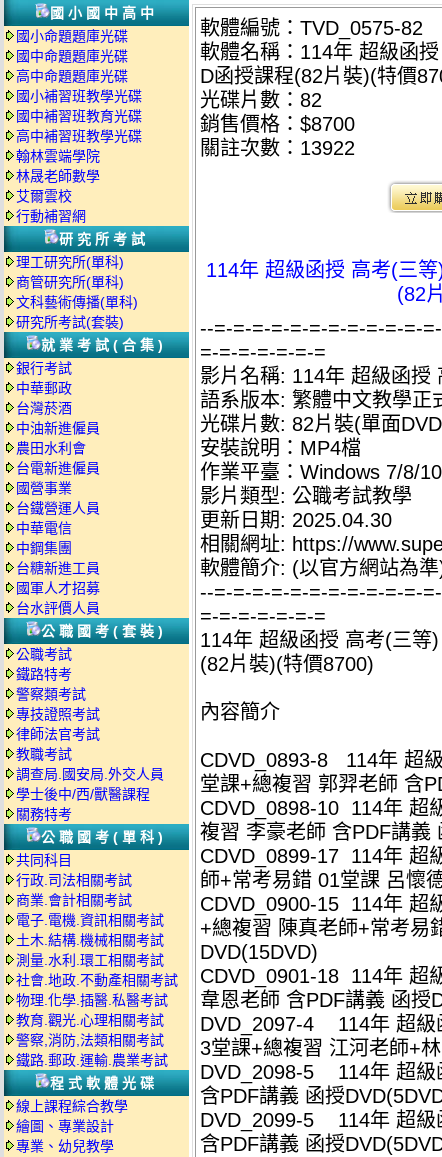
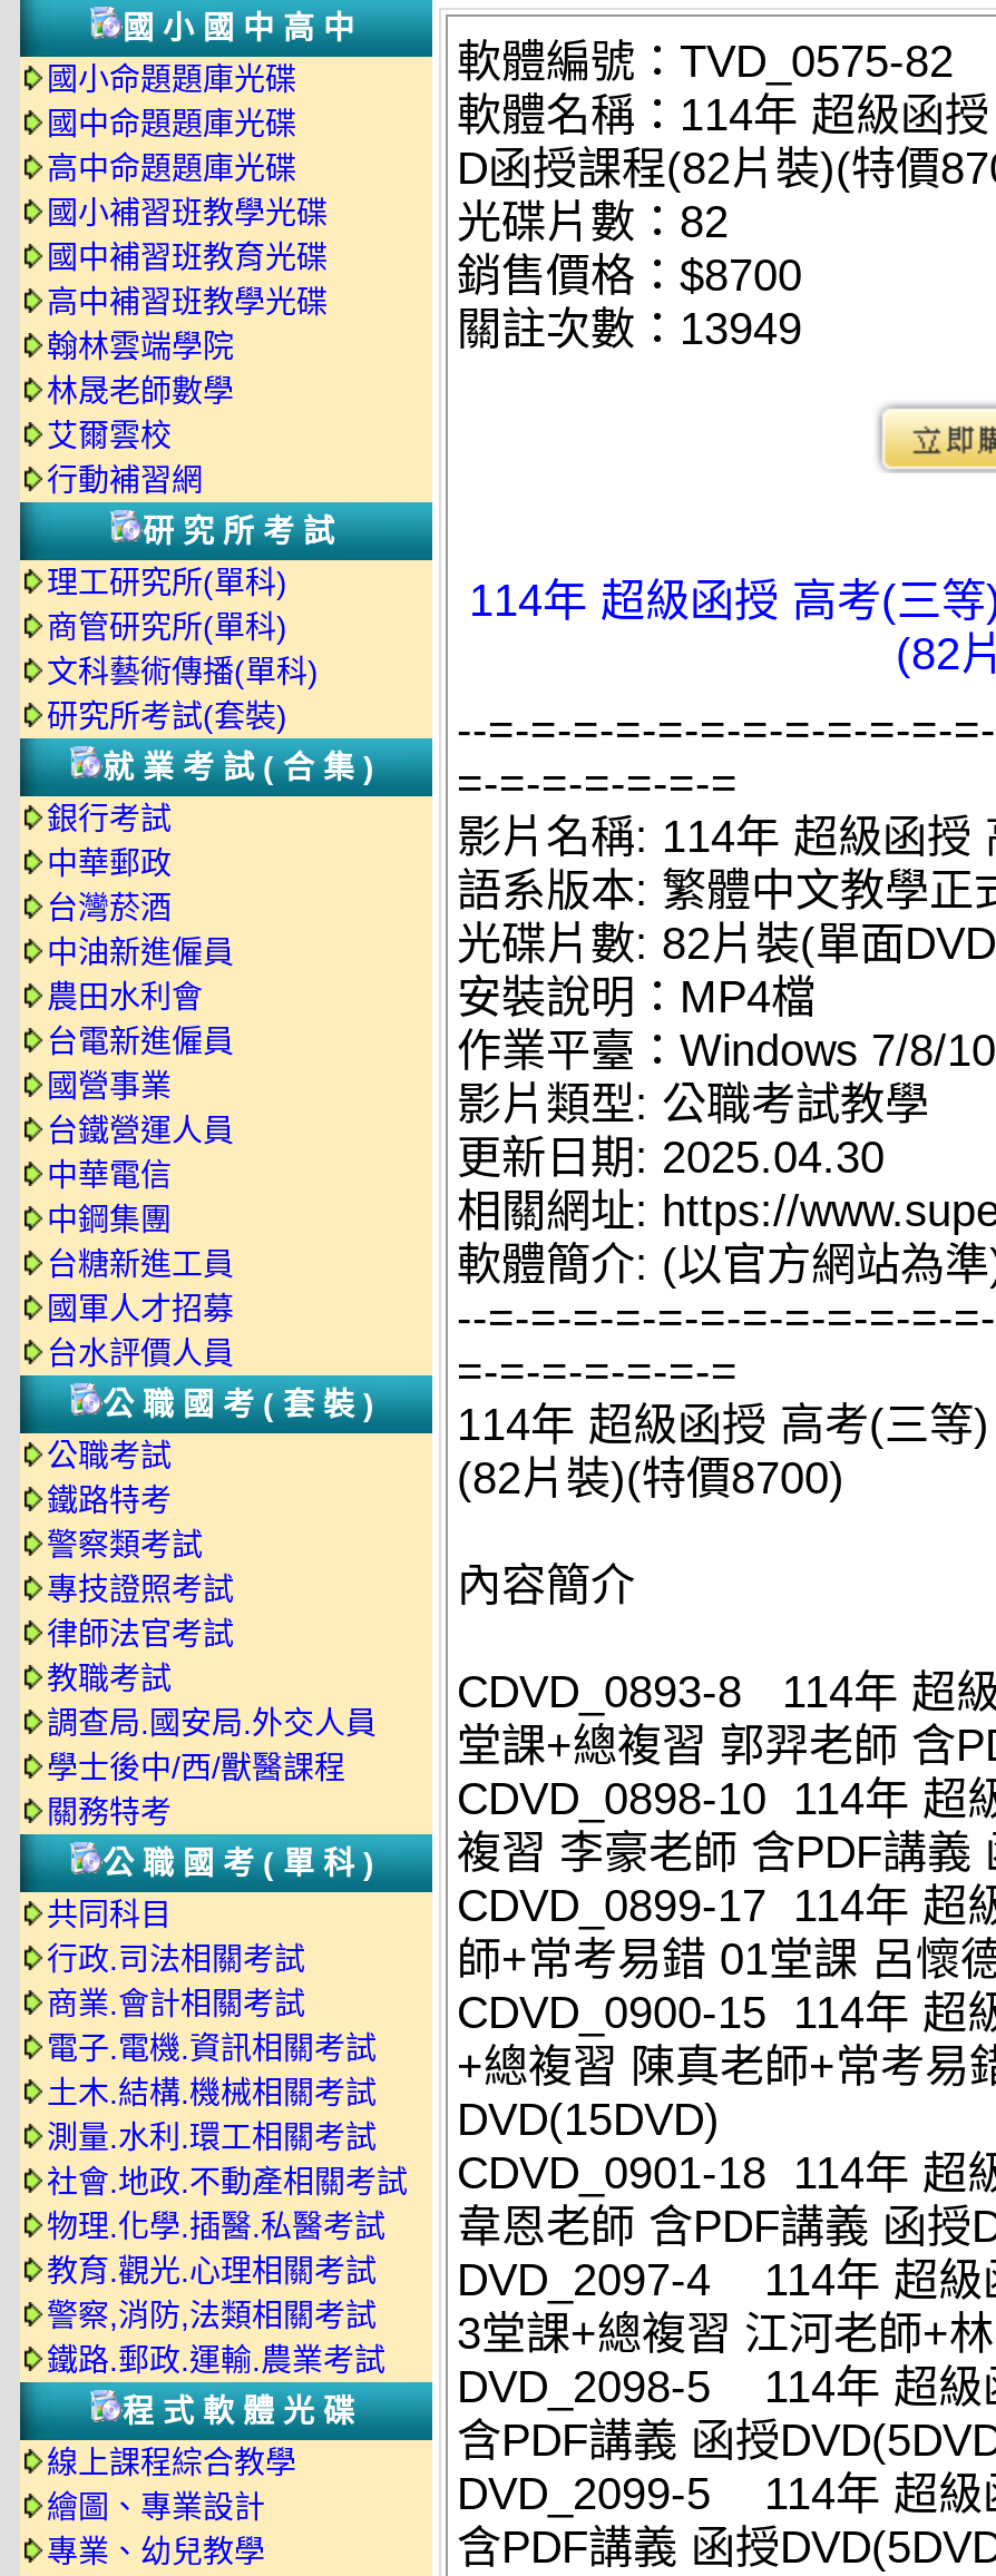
[200,137,355,159] 關註次數：13922 -> [457,304,802,353] 關註次數：13949

